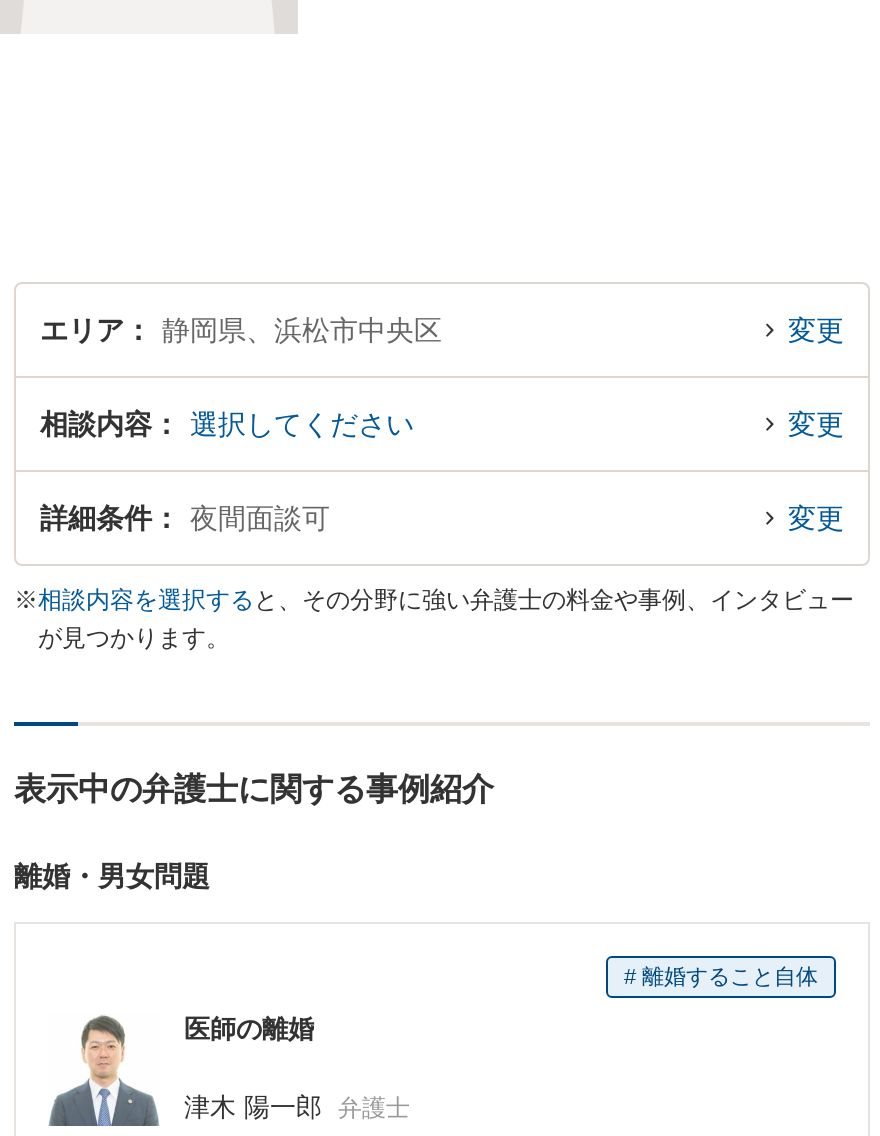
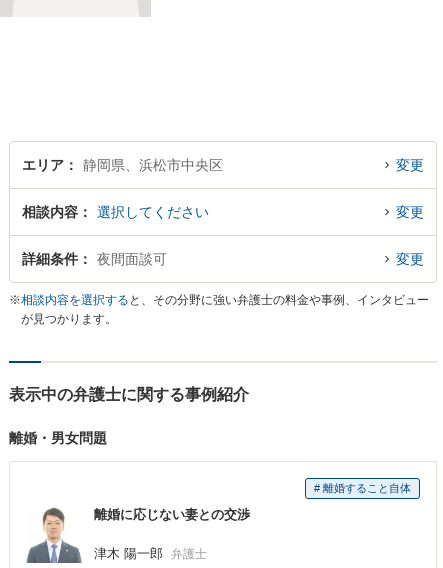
[184,1014,314,1044] 医師の離婚 -> [94,507,250,522] 離婚に応じない妻との交渉

